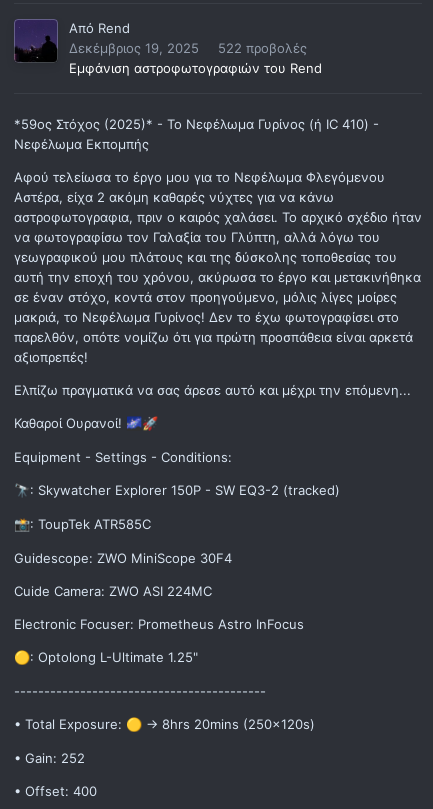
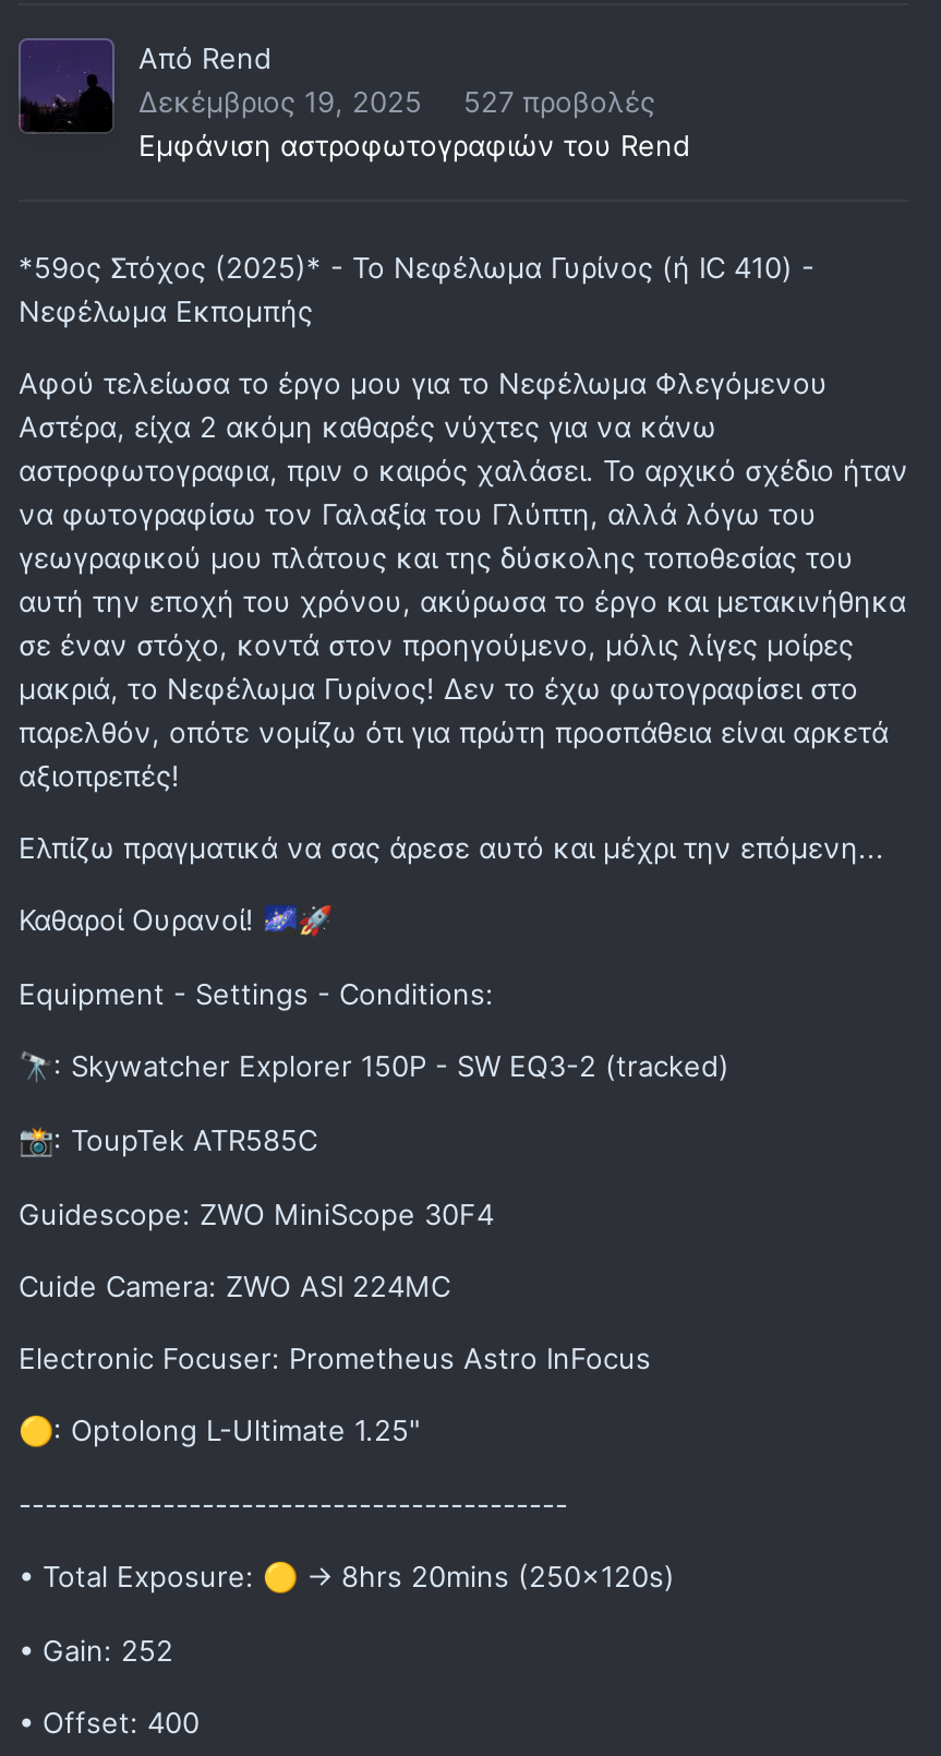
[69,40,307,56] Δεκέμβριος 19, 2025 522 προβολές -> [138,84,655,119] Δεκέμβριος 19, 2025 527 προβολές

